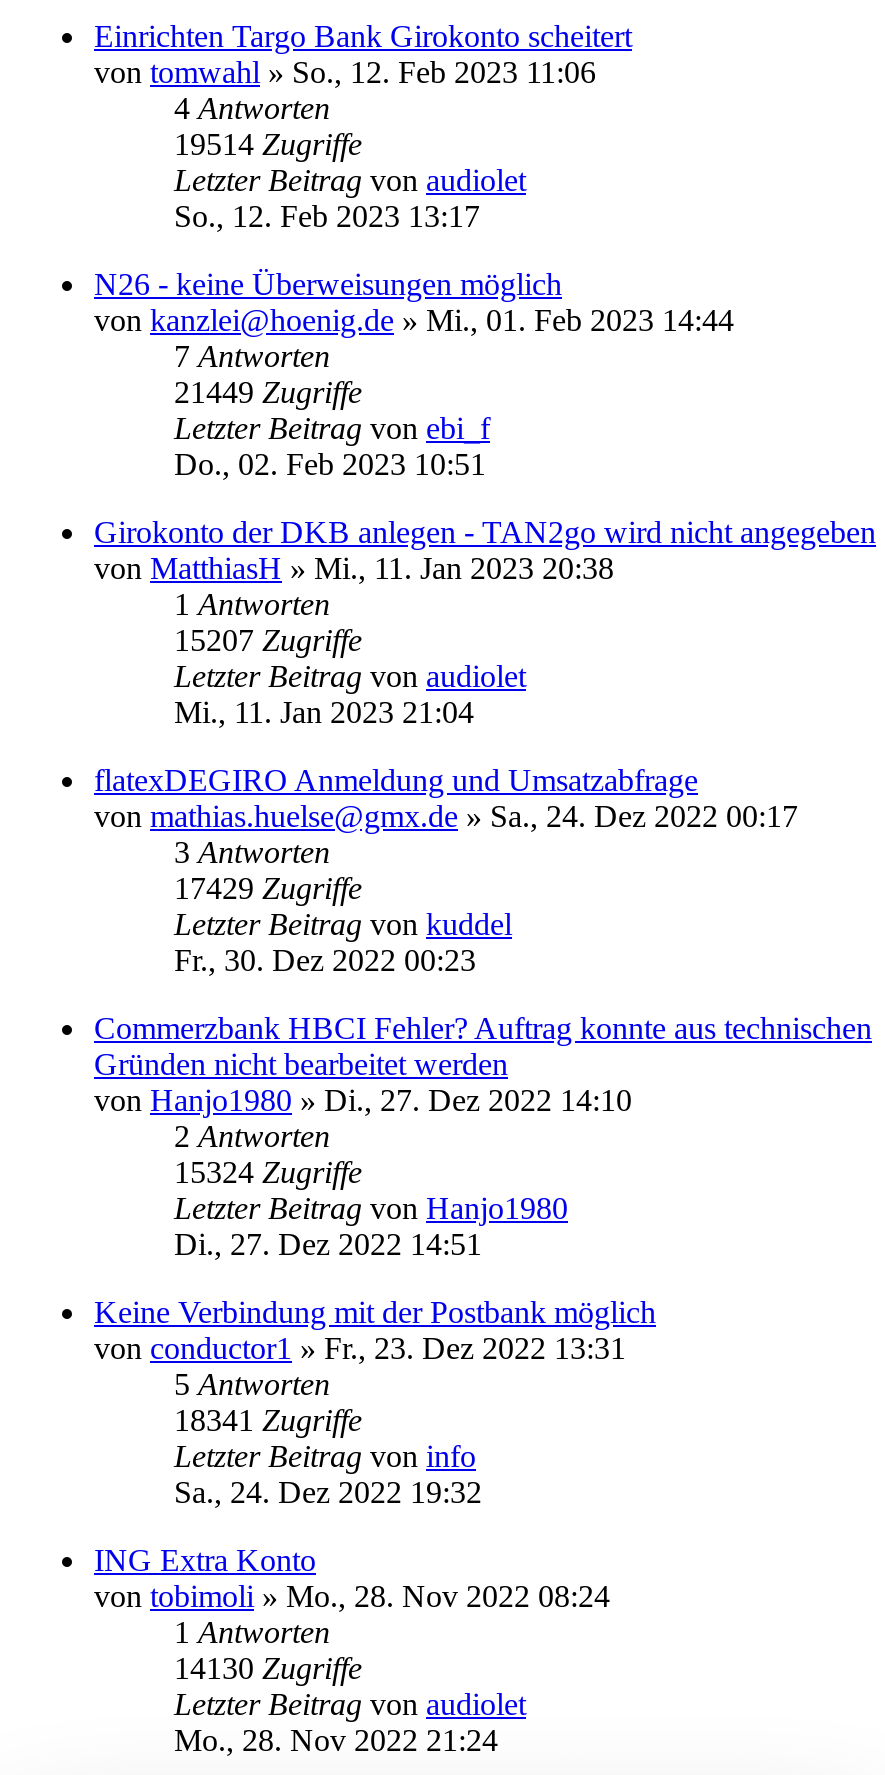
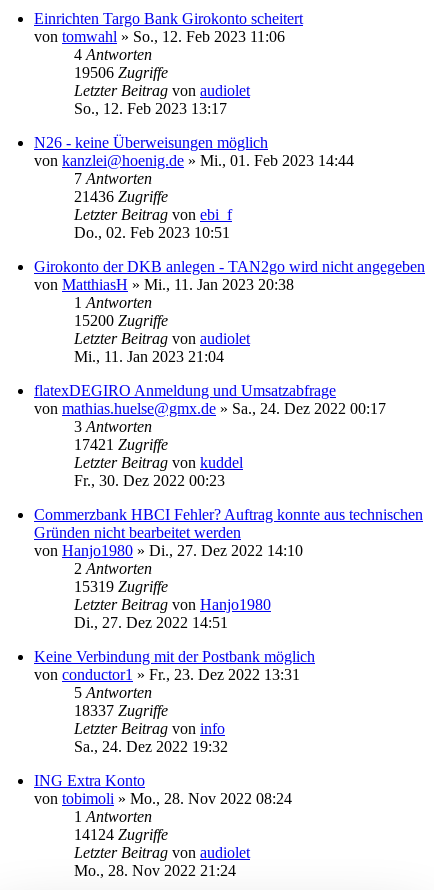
[174,127,362,161] 19514 Zugriffe -> [74,64,168,81] 19506 Zugriffe
[174,375,362,409] 21449 Zugriffe -> [74,188,168,205] 21436 Zugriffe
[174,623,362,657] 15207 Zugriffe -> [74,312,168,329] 15200 Zugriffe
[174,871,362,905] 17429 Zugriffe -> [74,436,168,453] 17421 Zugriffe
[174,1155,362,1189] 15324 Zugriffe -> [74,578,168,595] 15319 Zugriffe
[174,1403,362,1437] 18341 Zugriffe -> [74,702,168,719] 18337 Zugriffe
[174,1651,362,1685] 14130 Zugriffe -> [74,826,168,843] 14124 Zugriffe

